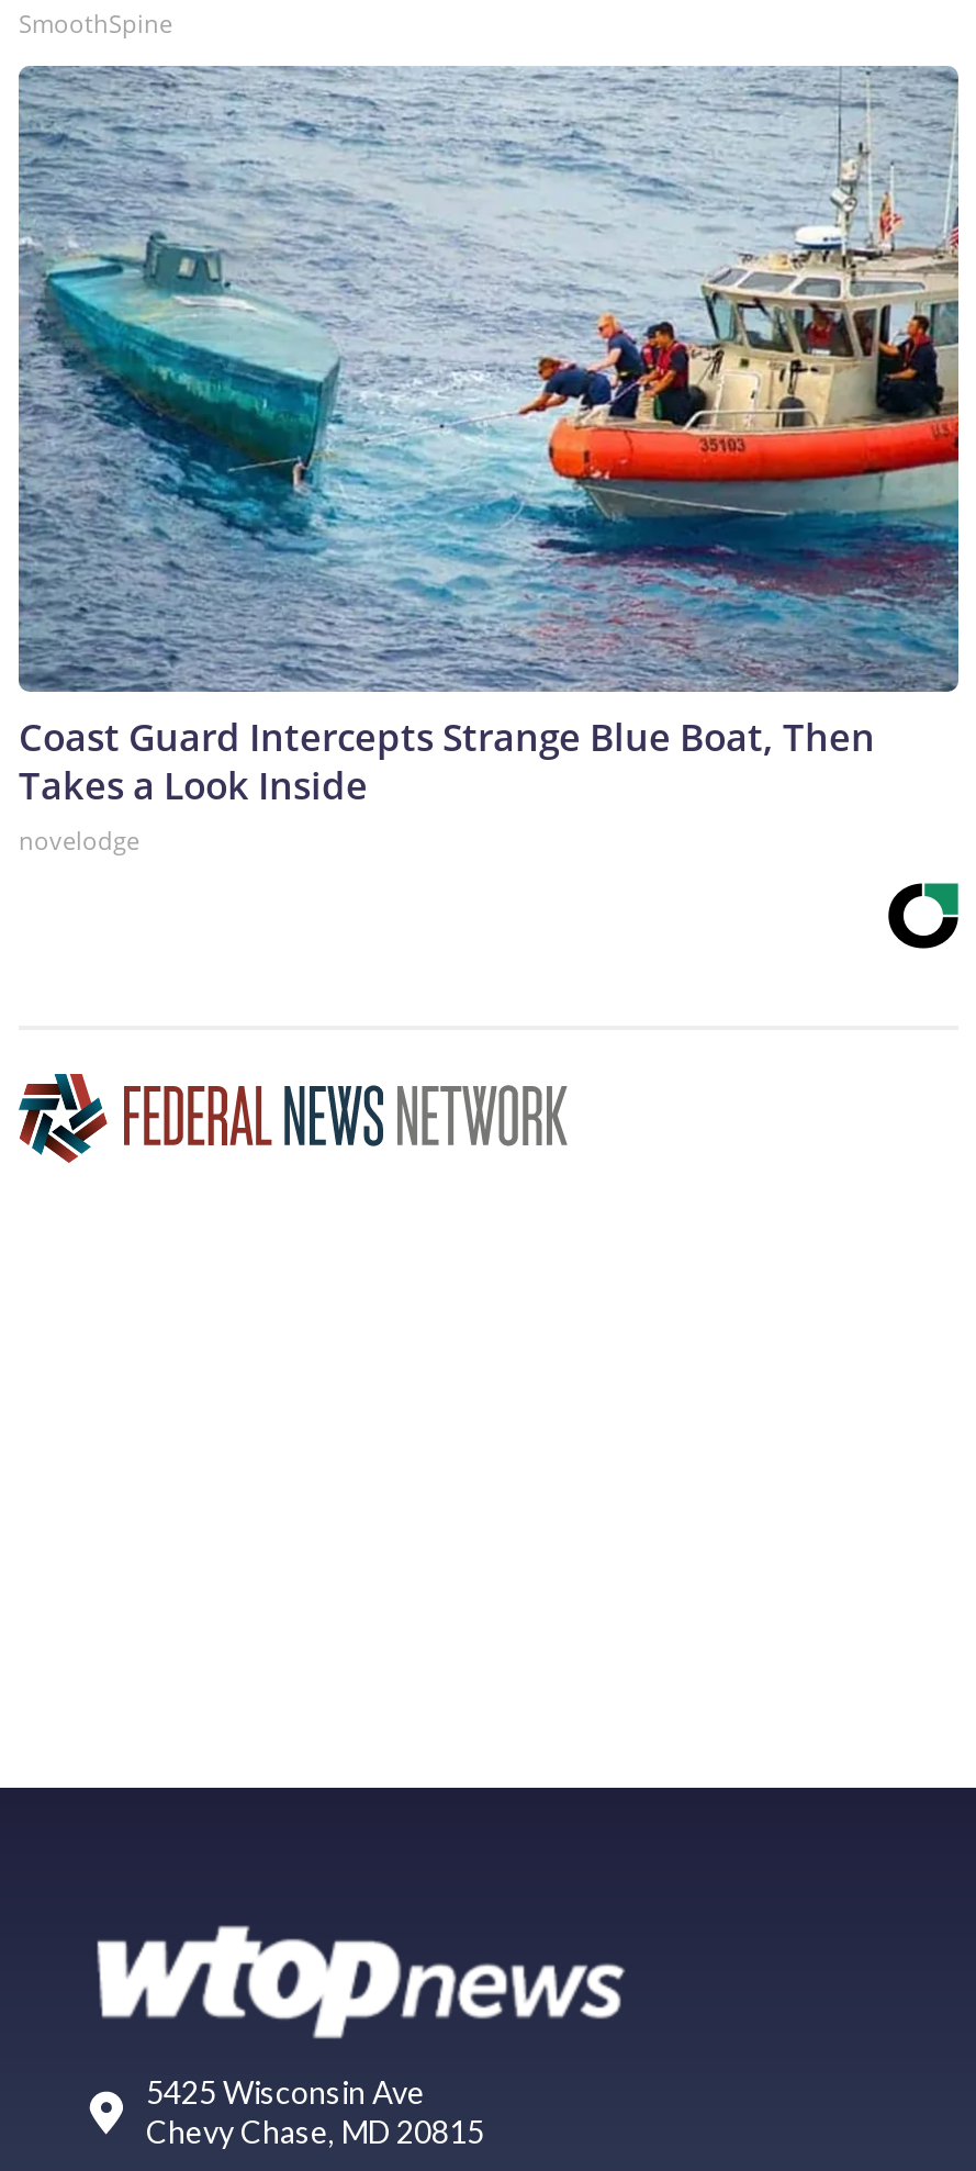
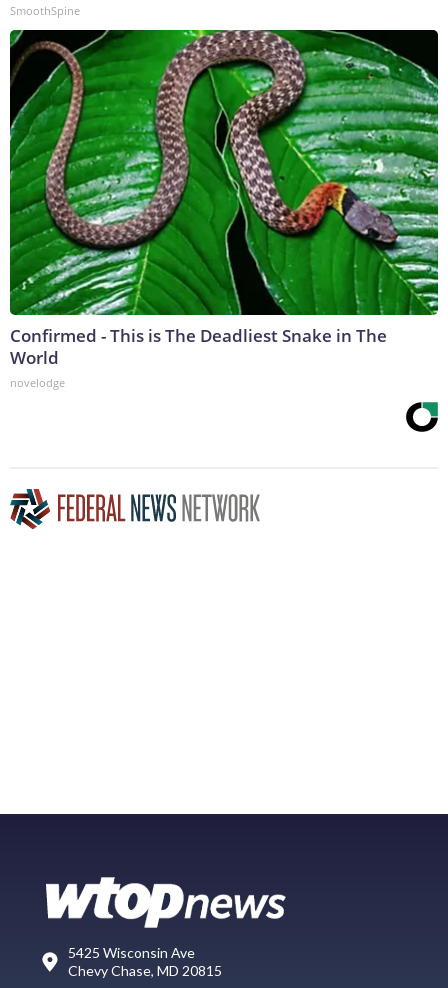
[16,66,961,811] [image] | Coast Guard Intercepts Strange Blue Boat, Then | Takes a Look Inside -> [9,29,439,369] [image] | Confirmed - This is The Deadliest Snake in The | World

